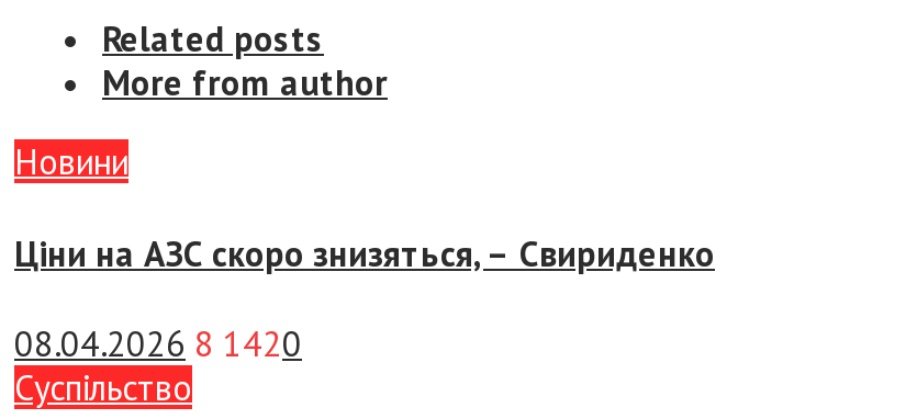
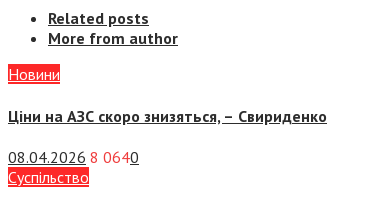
[14,321,302,365] 08.04.2026 8 1420 -> [8,147,139,167] 08.04.2026 8 0640

